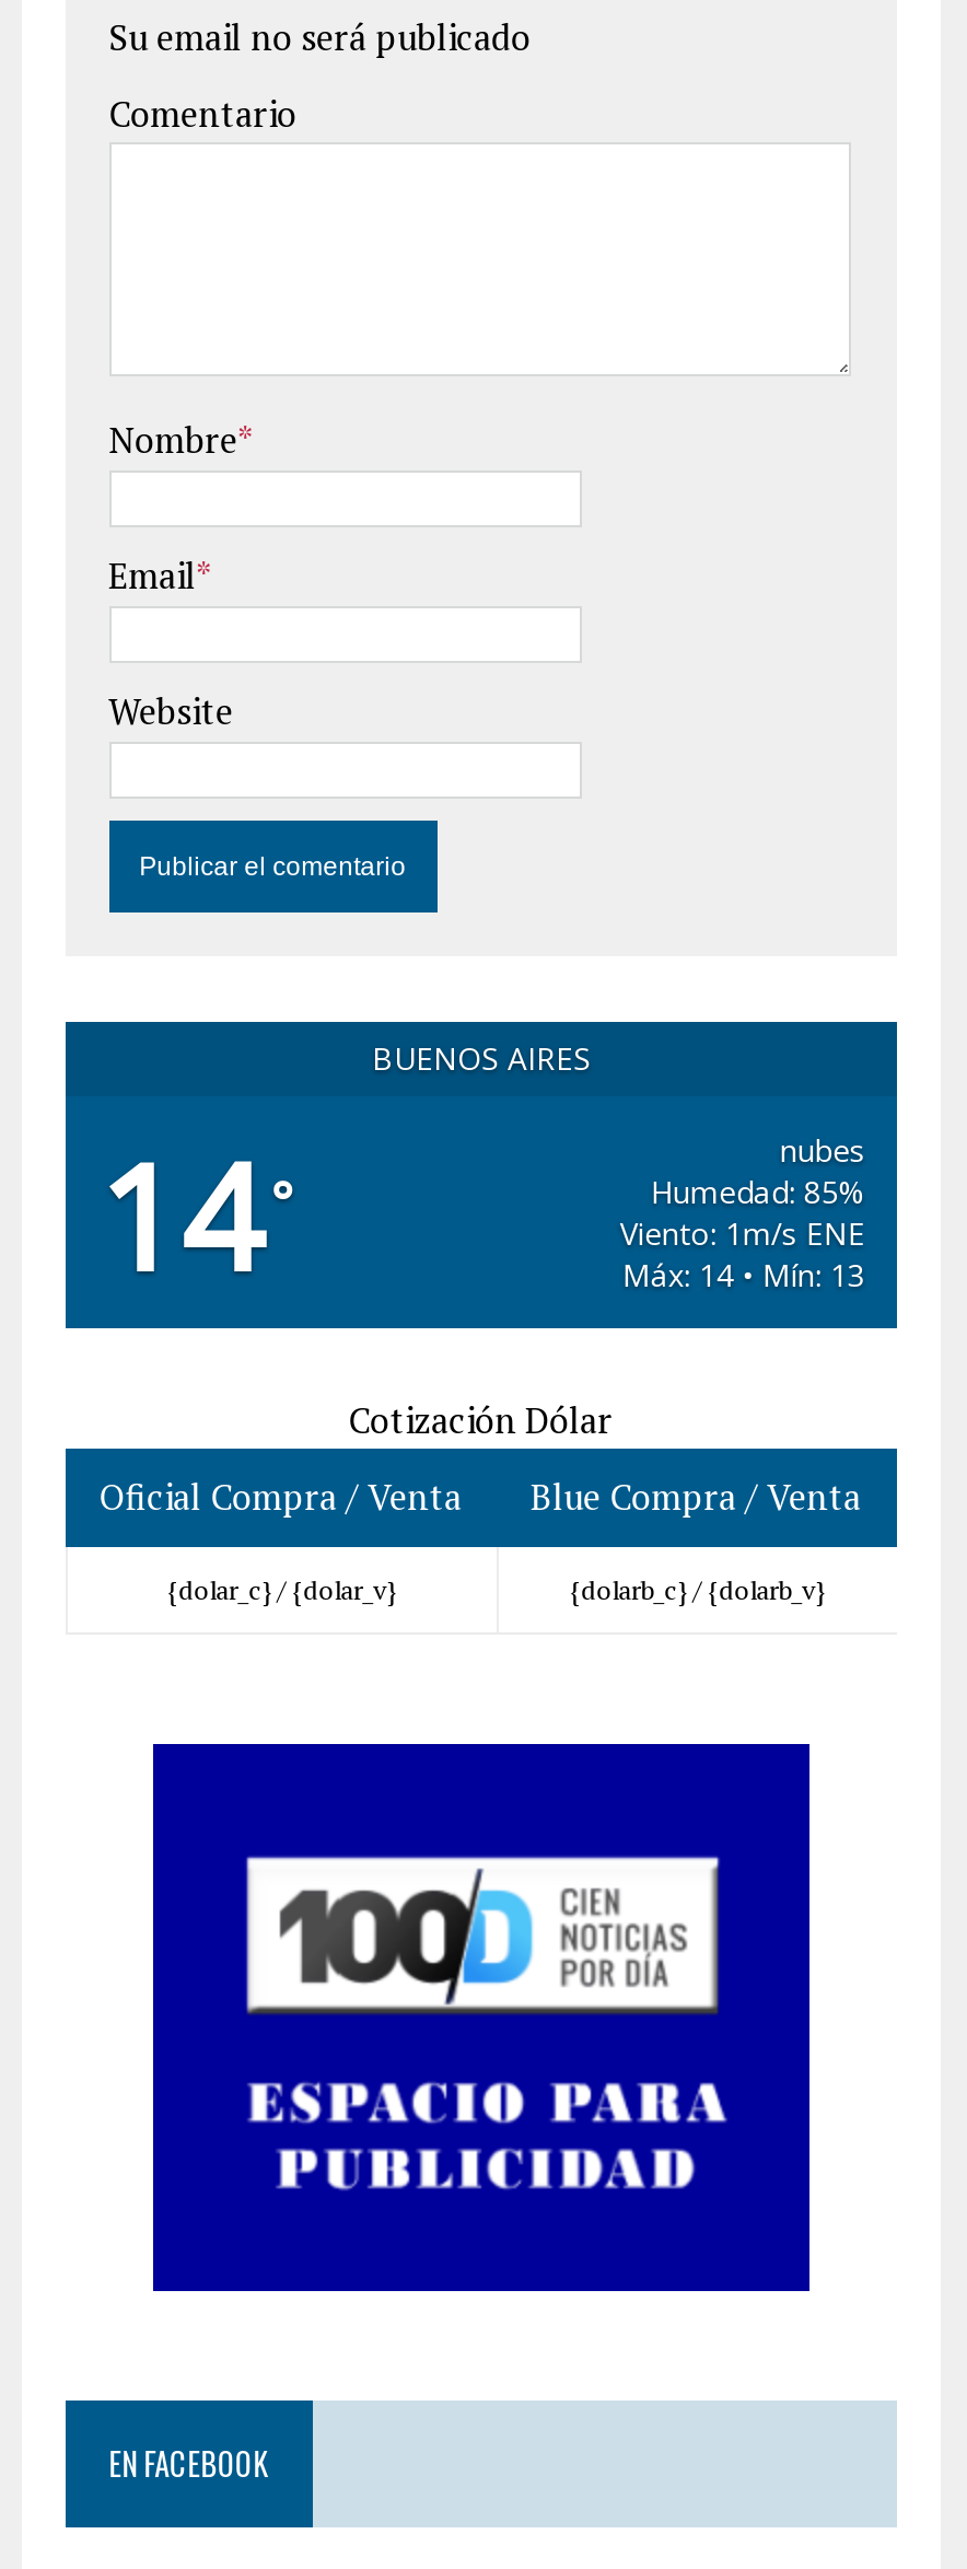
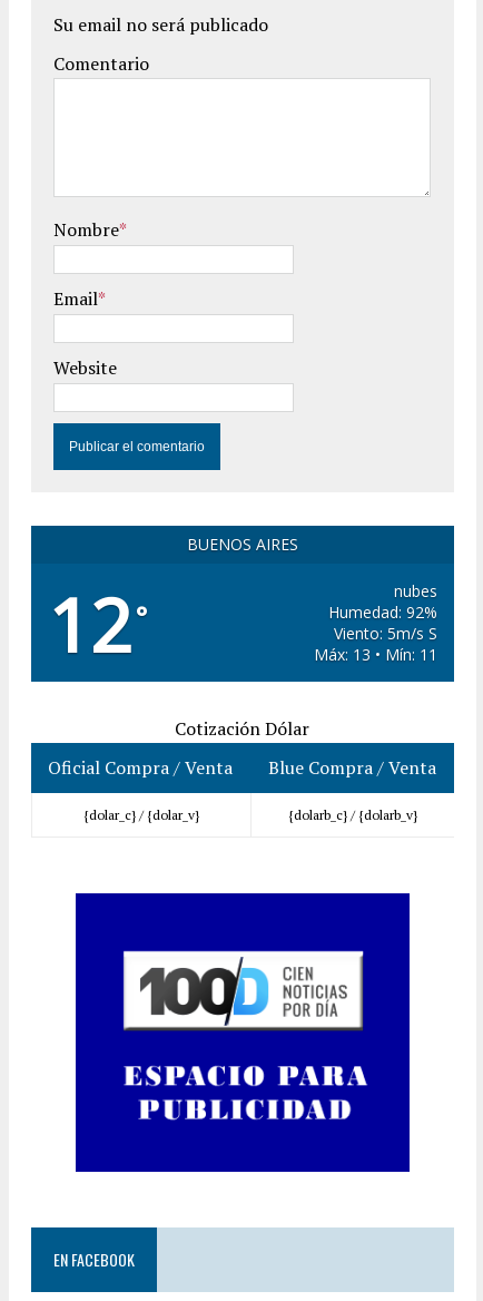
[98,1115,292,1312] 14 ° -> [47,573,146,673] 12 °
[651,1170,865,1211] Humedad: 85% -> [329,601,438,622] Humedad: 92%
[620,1211,865,1253] Viento: 1m/s ENE -> [334,622,438,643] Viento: 5m/s S
[622,1253,865,1295] Máx: 14 • Mín: 13 -> [314,643,438,665] Máx: 13 • Mín: 11

